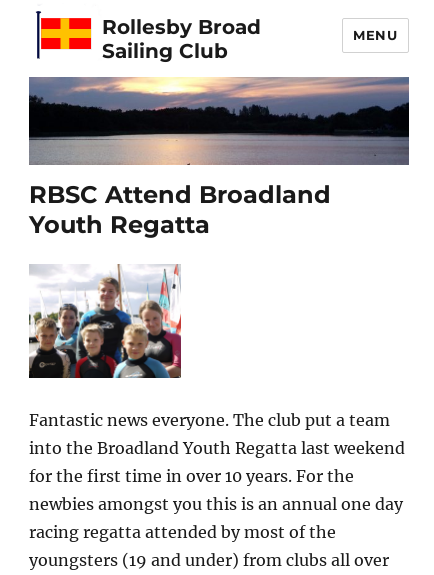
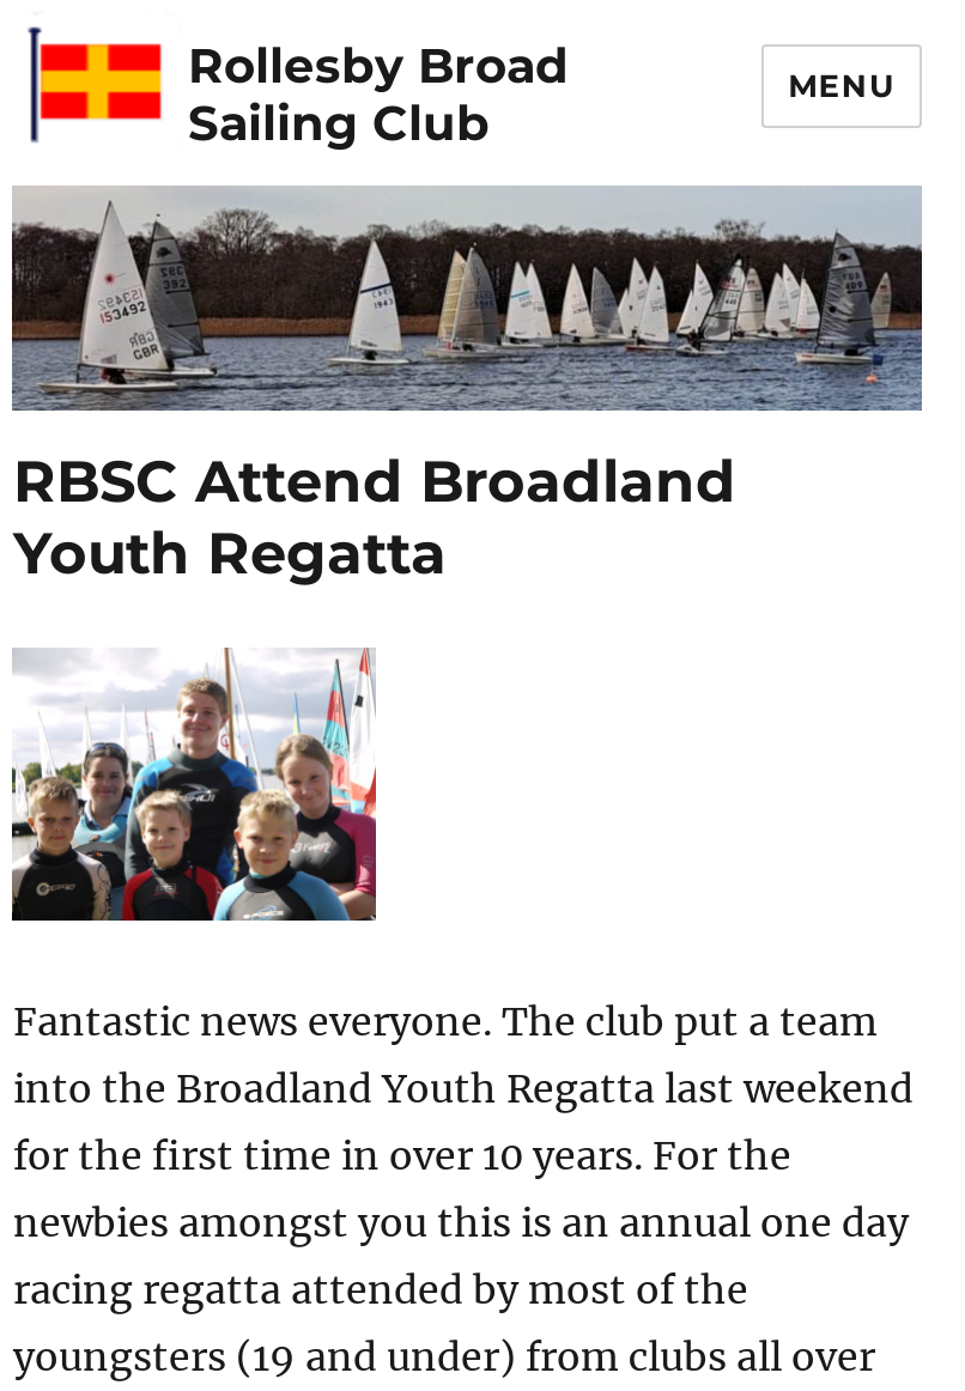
[29,77,409,165] [image] -> [12,186,922,413] [image]

